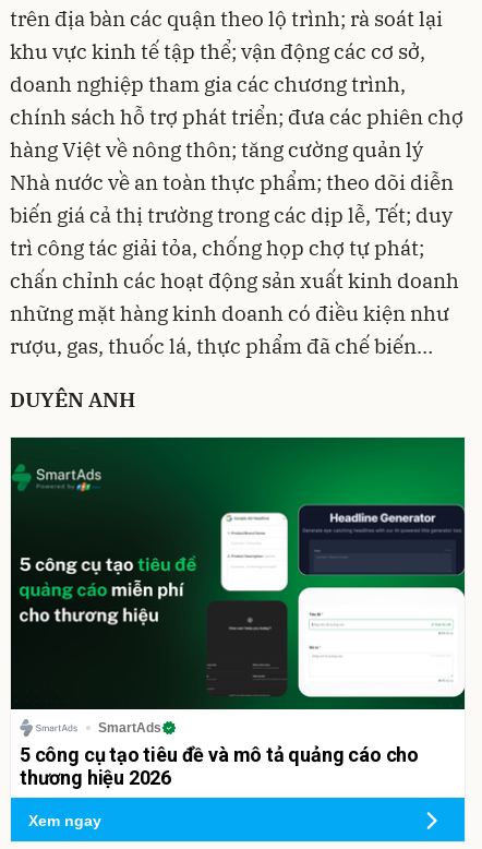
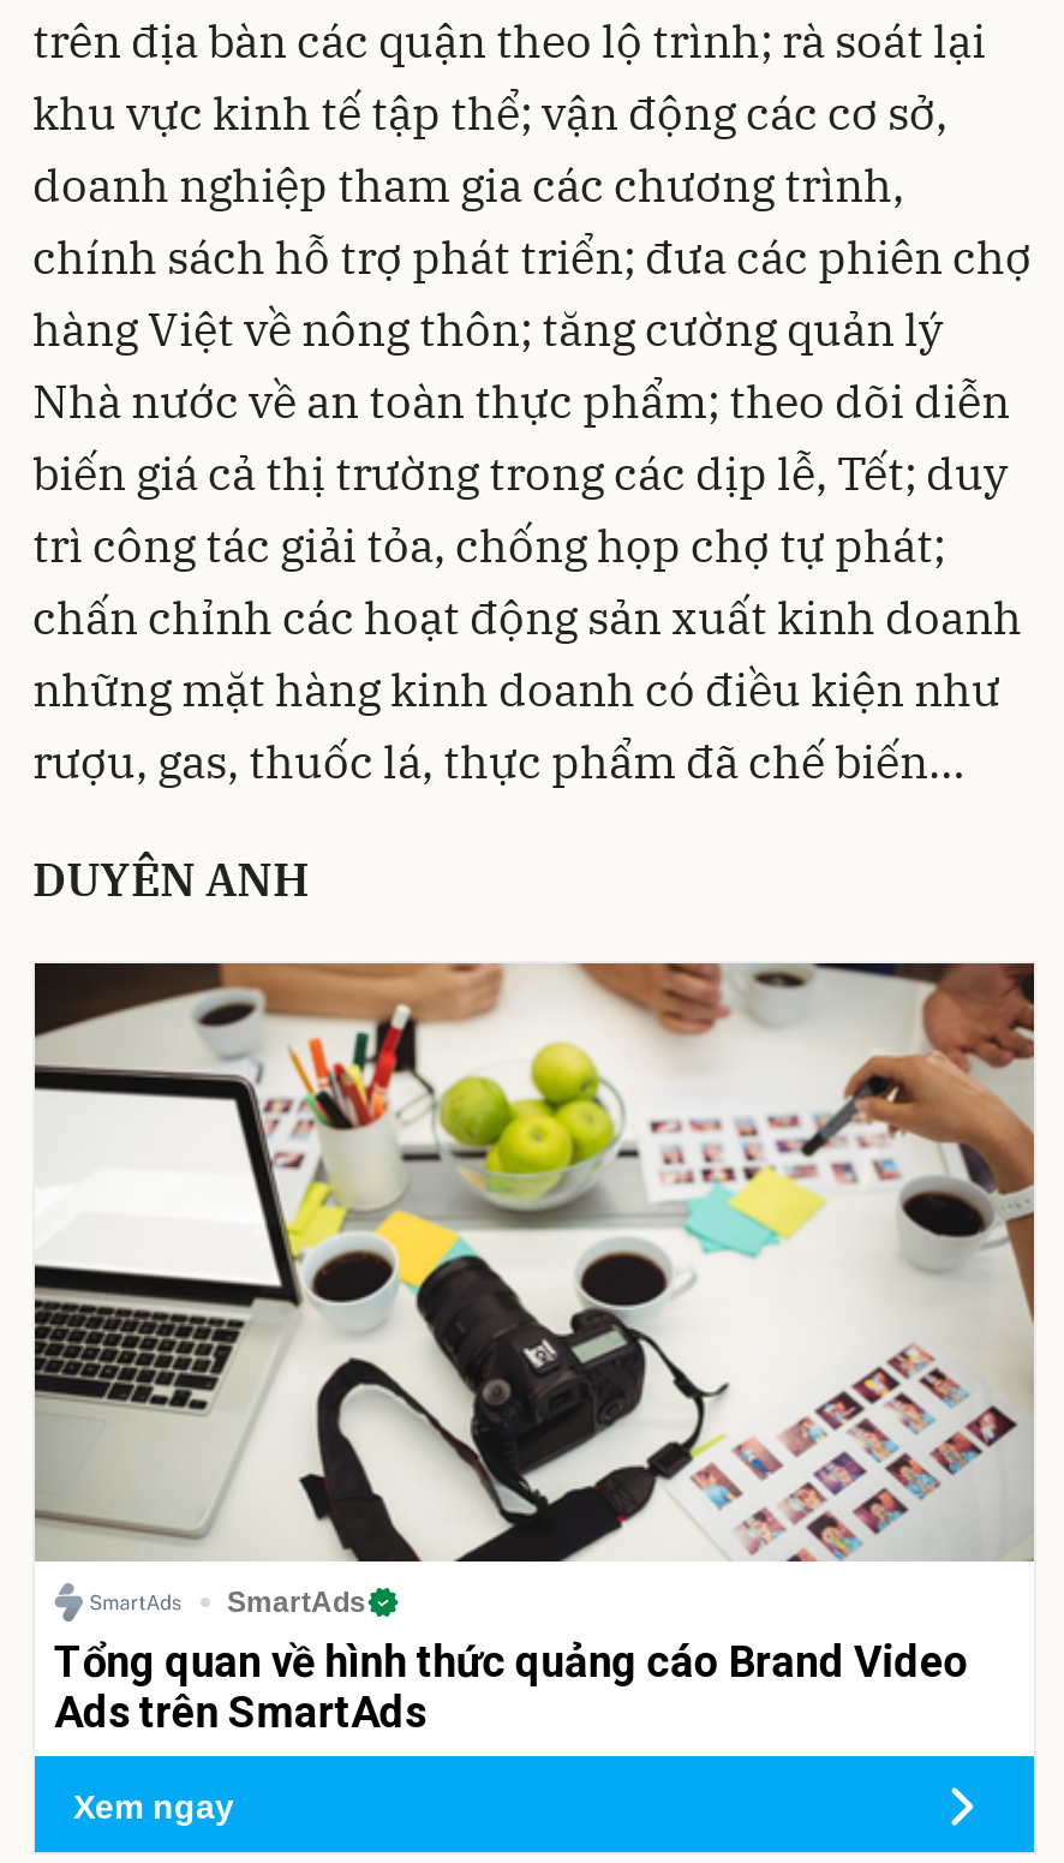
[10,437,466,789] [image] | 5 công cụ tạo tiêu đề và mô tả quảng cáo cho | thương hiệu 2026 -> [32,961,1036,1737] [image] | Tổng quan về hình thức quảng cáo Brand Video | Ads trên SmartAds

